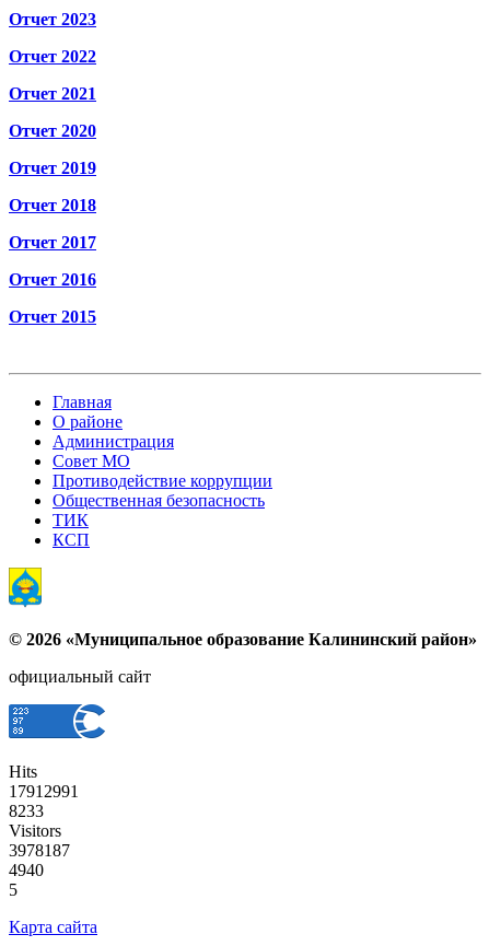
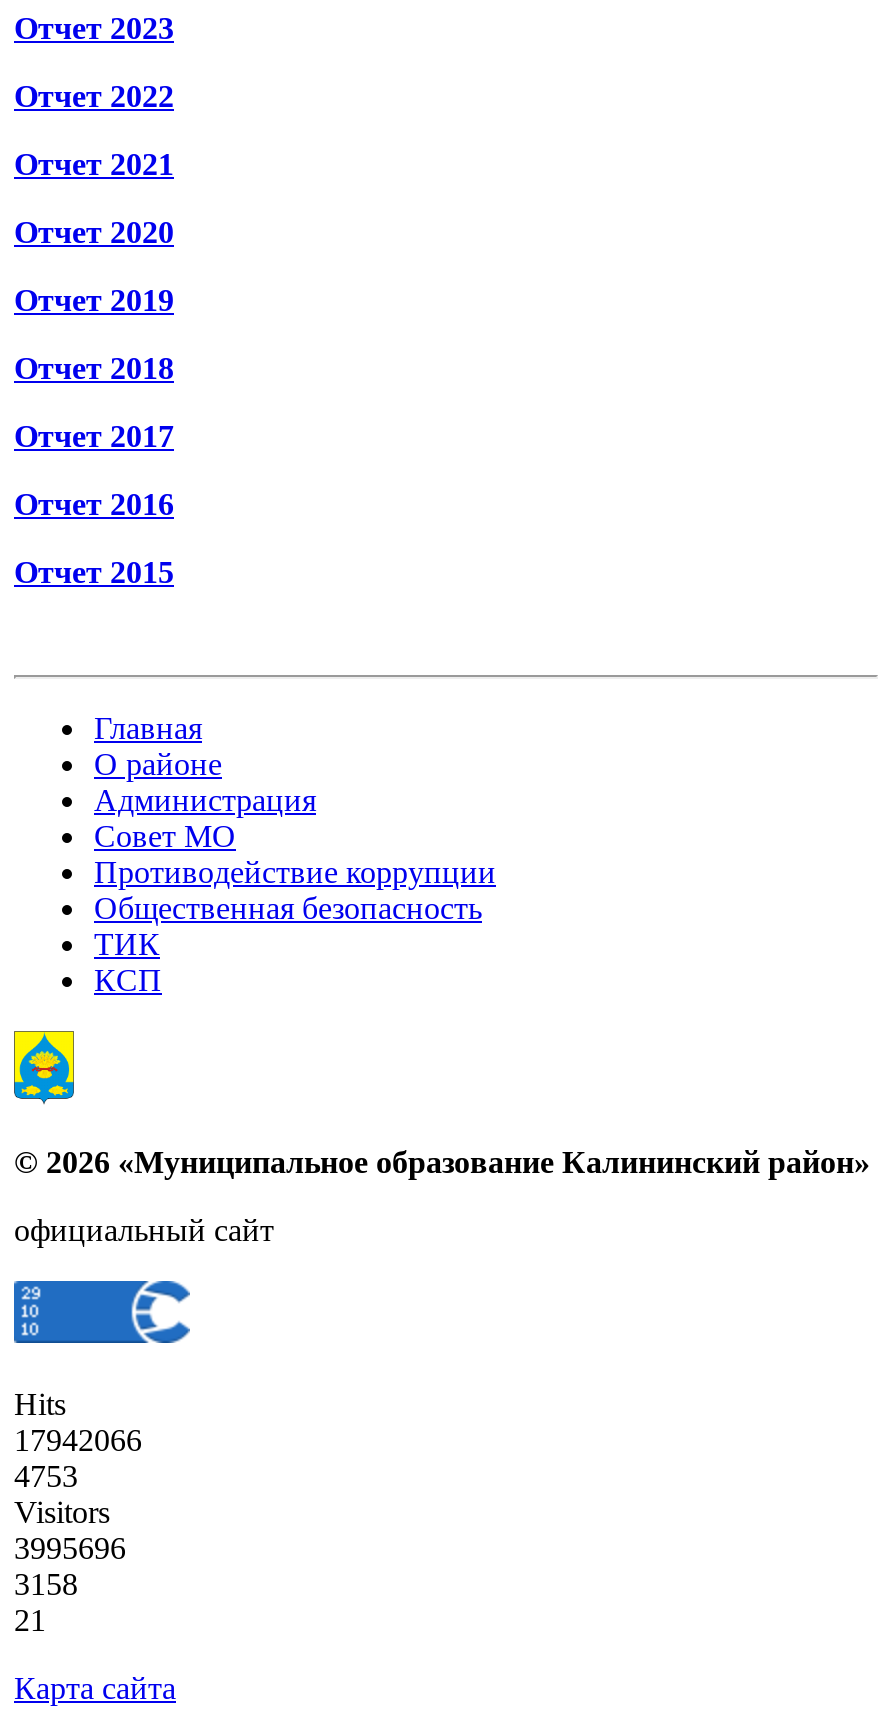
[9,782,79,800] 17912991 -> [14,1422,142,1456] 17942066
[9,801,44,820] 8233 -> [14,1458,78,1492] 4753
[9,841,70,859] 3978187 -> [14,1530,126,1564] 3995696
[9,860,44,879] 4940 -> [14,1566,78,1600] 3158
[9,880,18,899] 5 -> [14,1602,46,1636] 21

